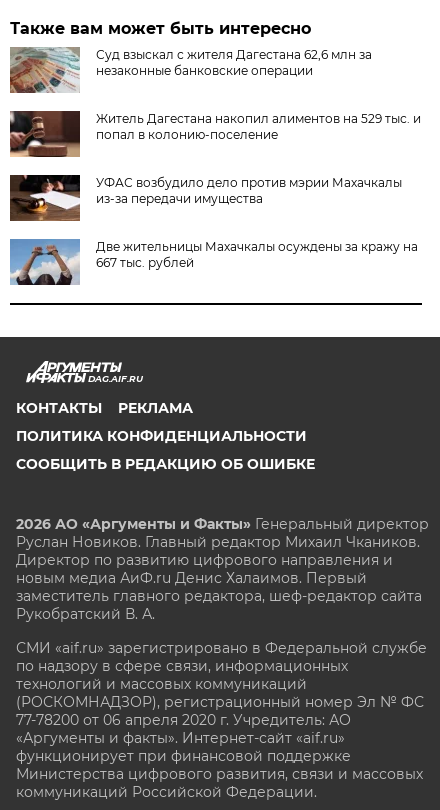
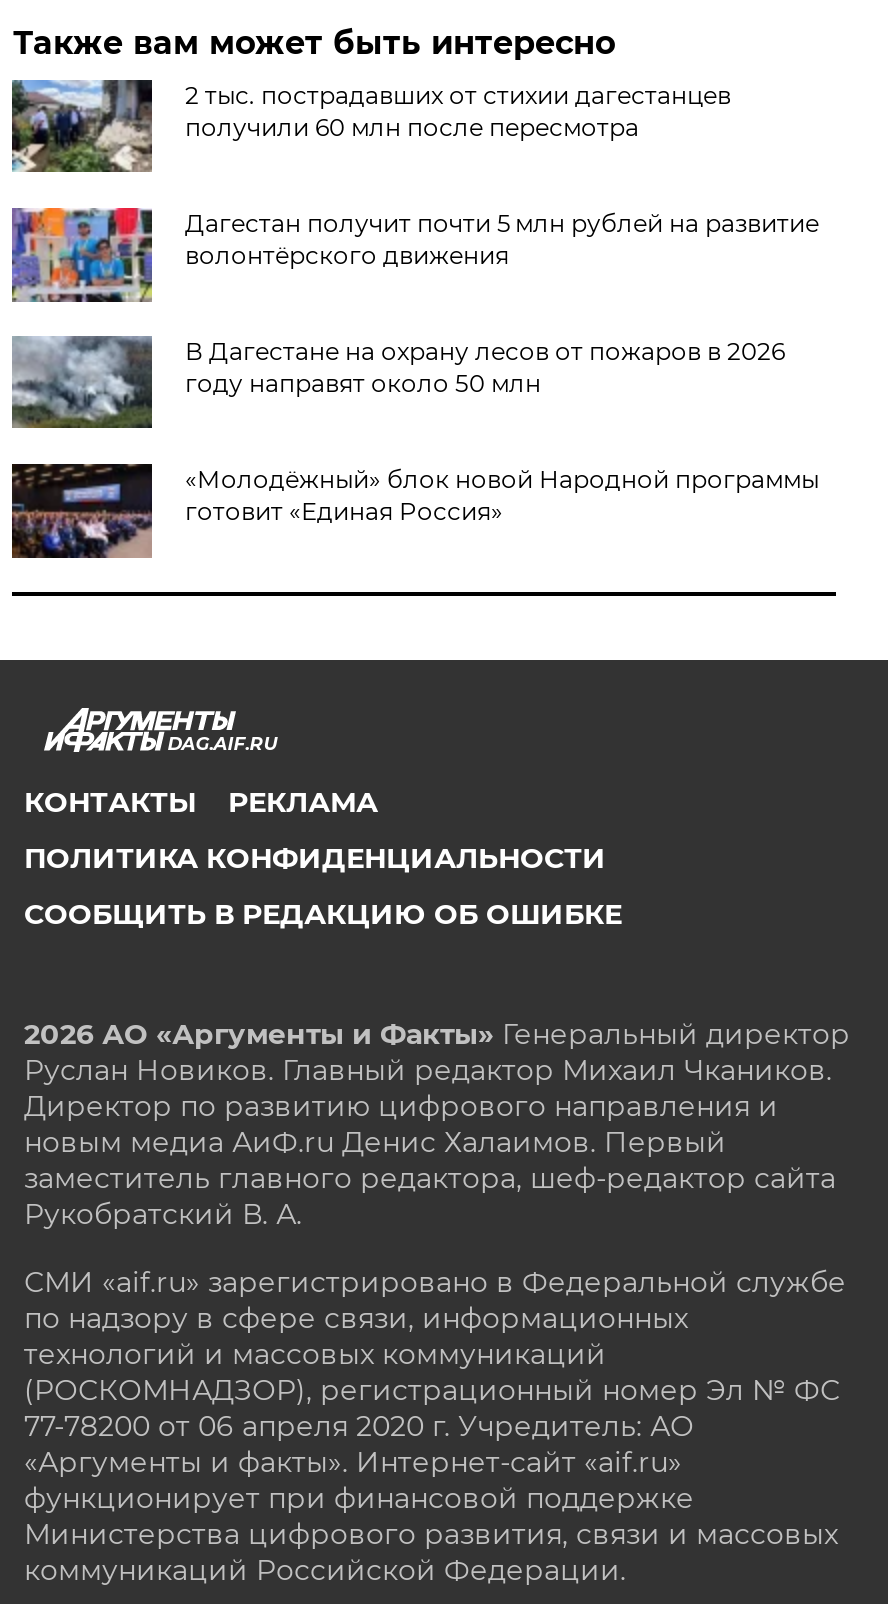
[9,46,372,93] [image] | Суд взыскал с жителя Дагестана 62,6 млн за | незаконные банковские операции -> [10,78,731,174] [image] | 2 тыс. пострадавших от стихии дагестанцев | получили 60 млн после пересмотра
[9,110,421,158] [image] | Житель Дагестана накопил алиментов на 529 тыс. и | попал в колонию-поселение -> [10,206,819,304] [image] | Дагестан получит почти 5 млн рублей на развитие | волонтёрского движения
[10,174,402,222] [image] | УФАС возбудило дело против мэрии Махачкалы | из-за передачи имущества -> [12,334,785,430] [image] | В Дагестане на охрану лесов от пожаров в 2026 | году направят около 50 млн
[9,238,418,286] [image] | Две жительницы Махачкалы осуждены за кражу на | 667 тыс. рублей -> [10,462,819,560] [image] | «Молодёжный» блок новой Народной программы | готовит «Единая Россия»

